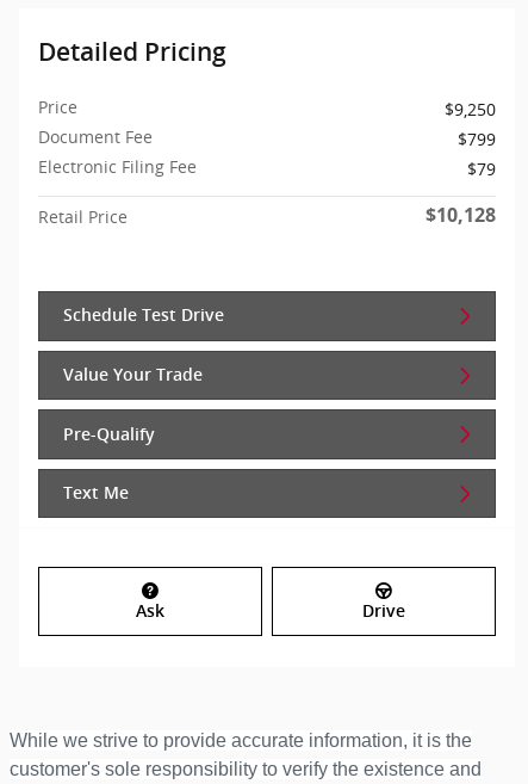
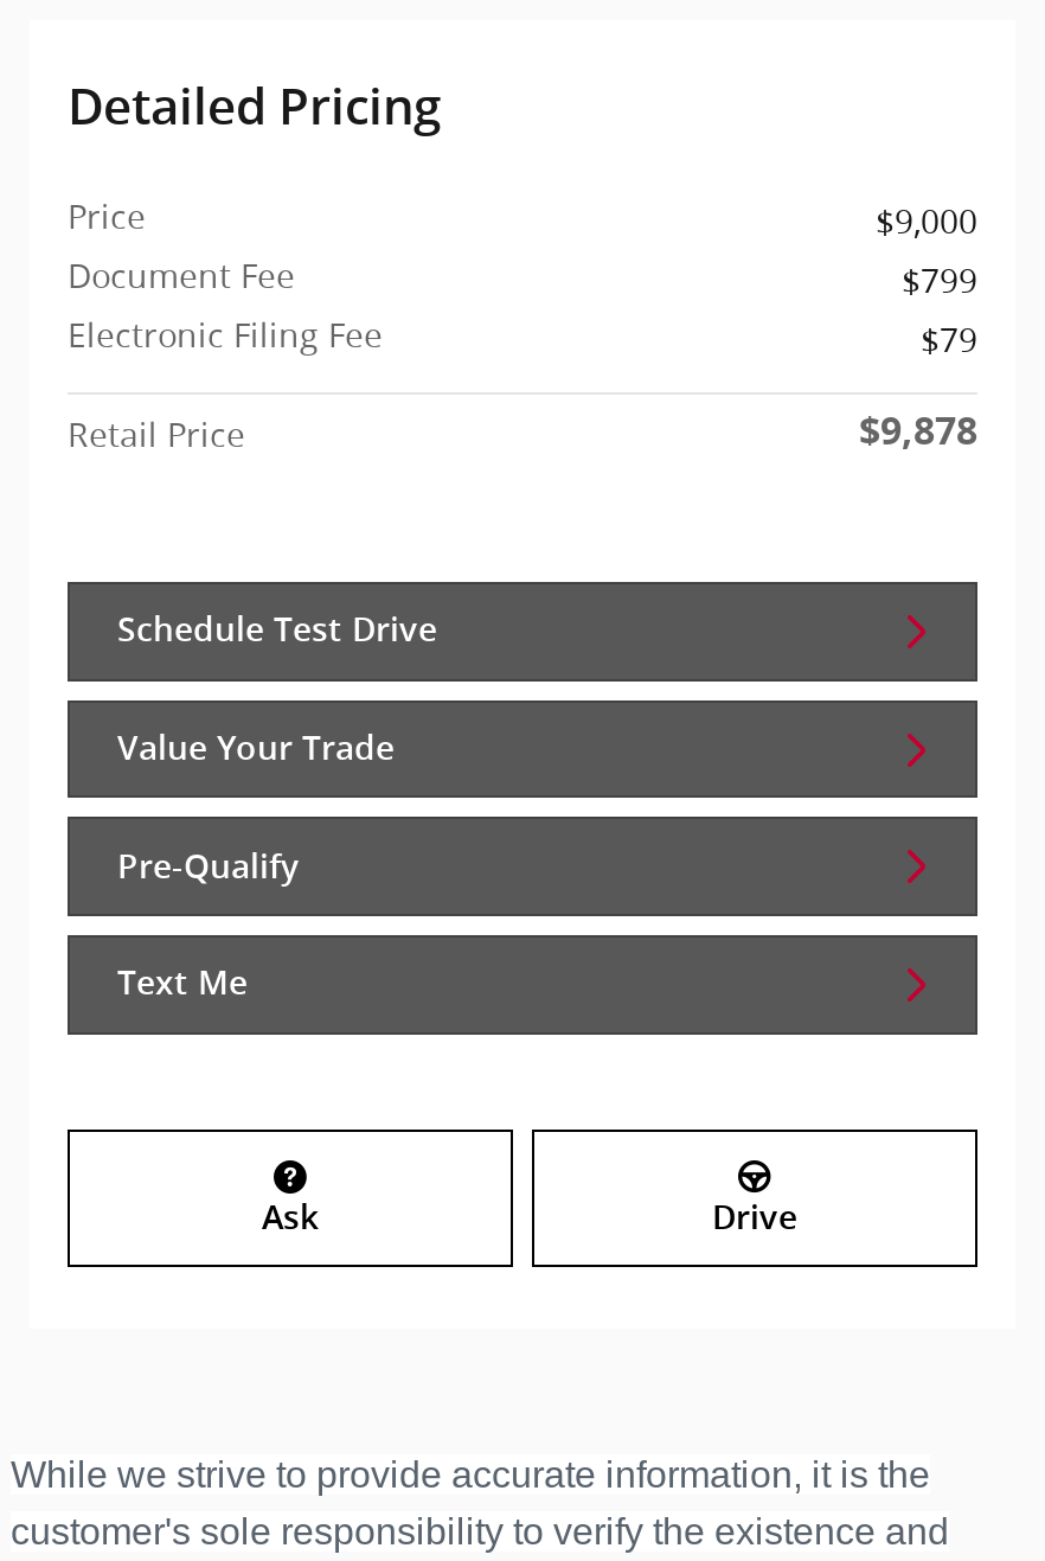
[445,98,496,121] $9,250 -> [876,198,977,243] $9,000
[425,202,496,228] $10,128 -> [859,404,977,457] $9,878

